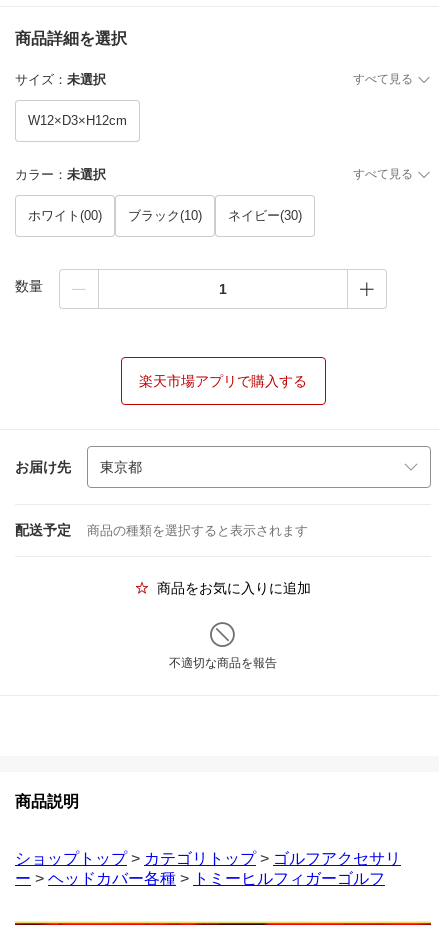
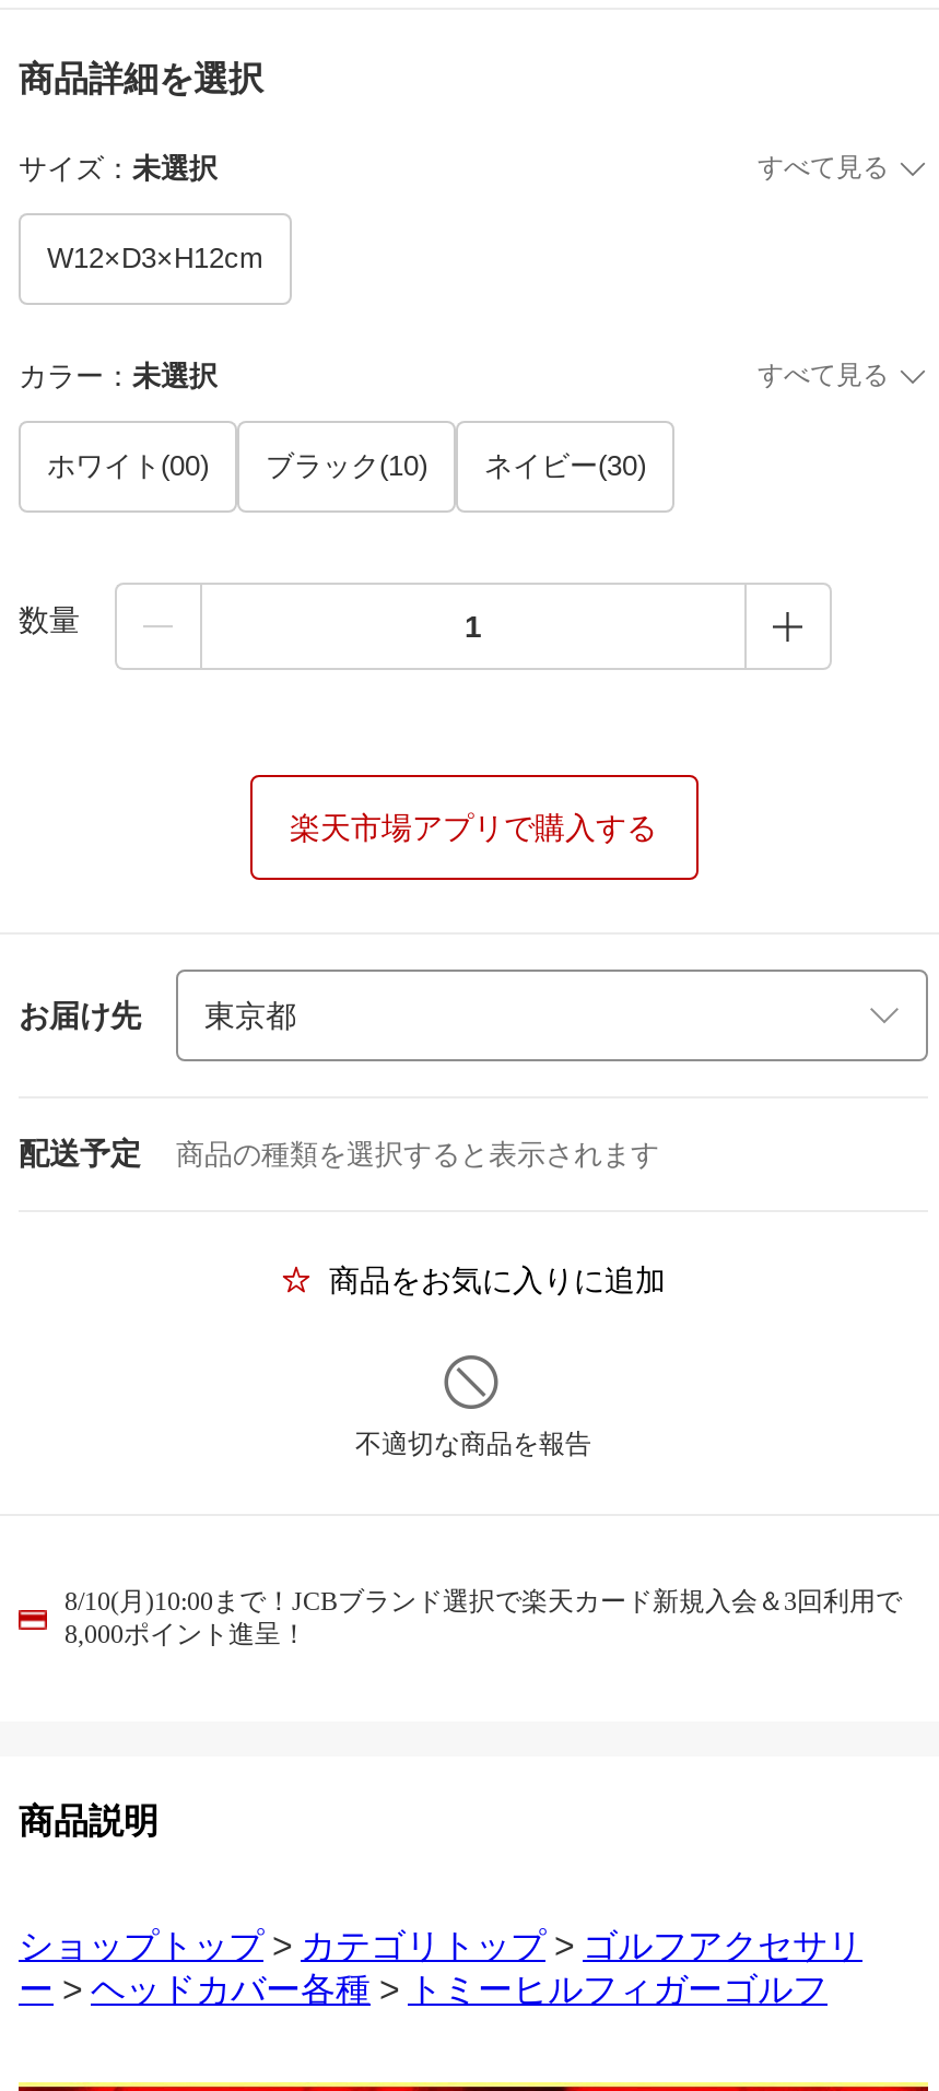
none -> [64,1586,902,1649] 8/10(月)10:00まで！JCBブランド選択で楽天カード新規入会＆3回利用で | 8,000ポイント進呈！

